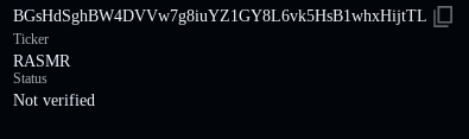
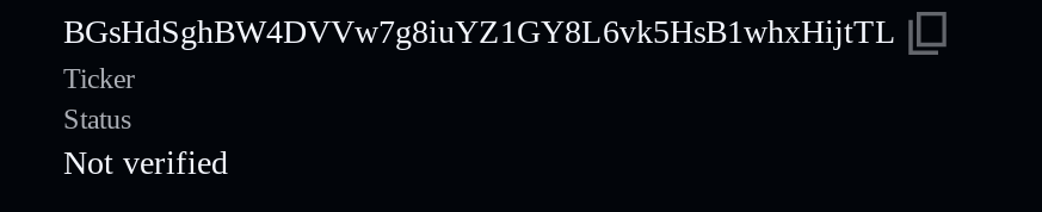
[13,52,70,70] RASMR -> none

